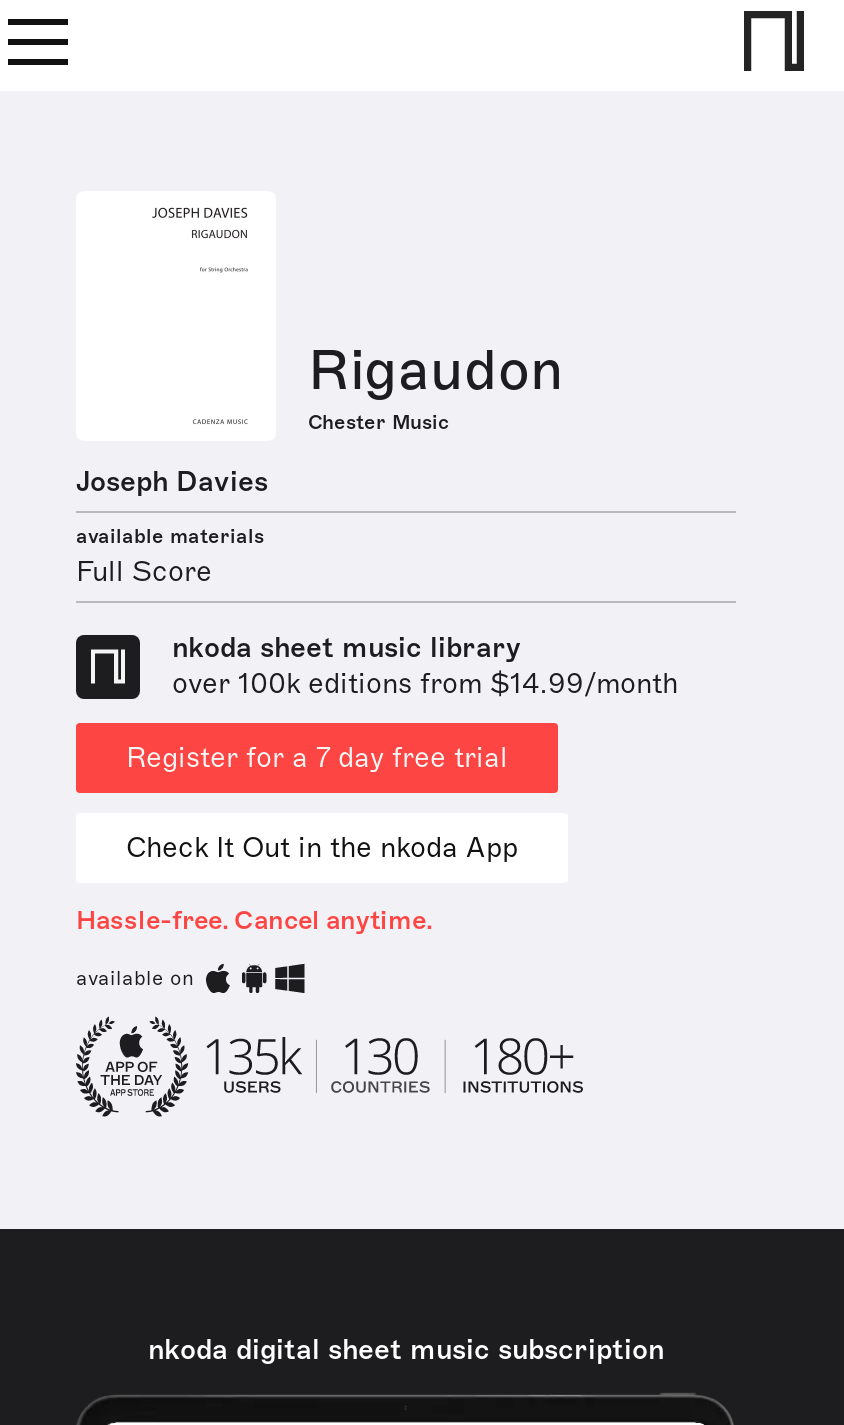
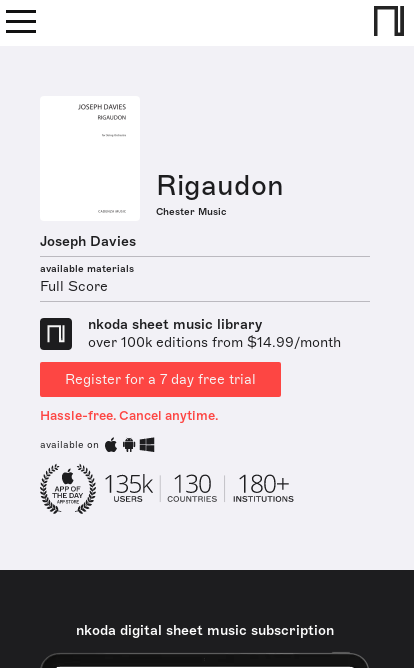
[126,831,518,865] Check It Out in the nkoda App -> none

